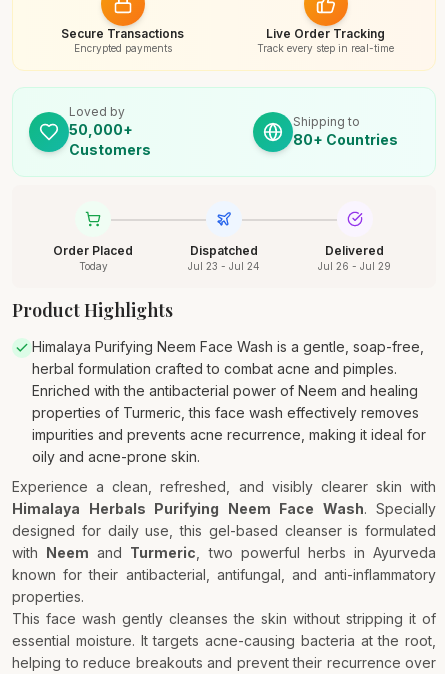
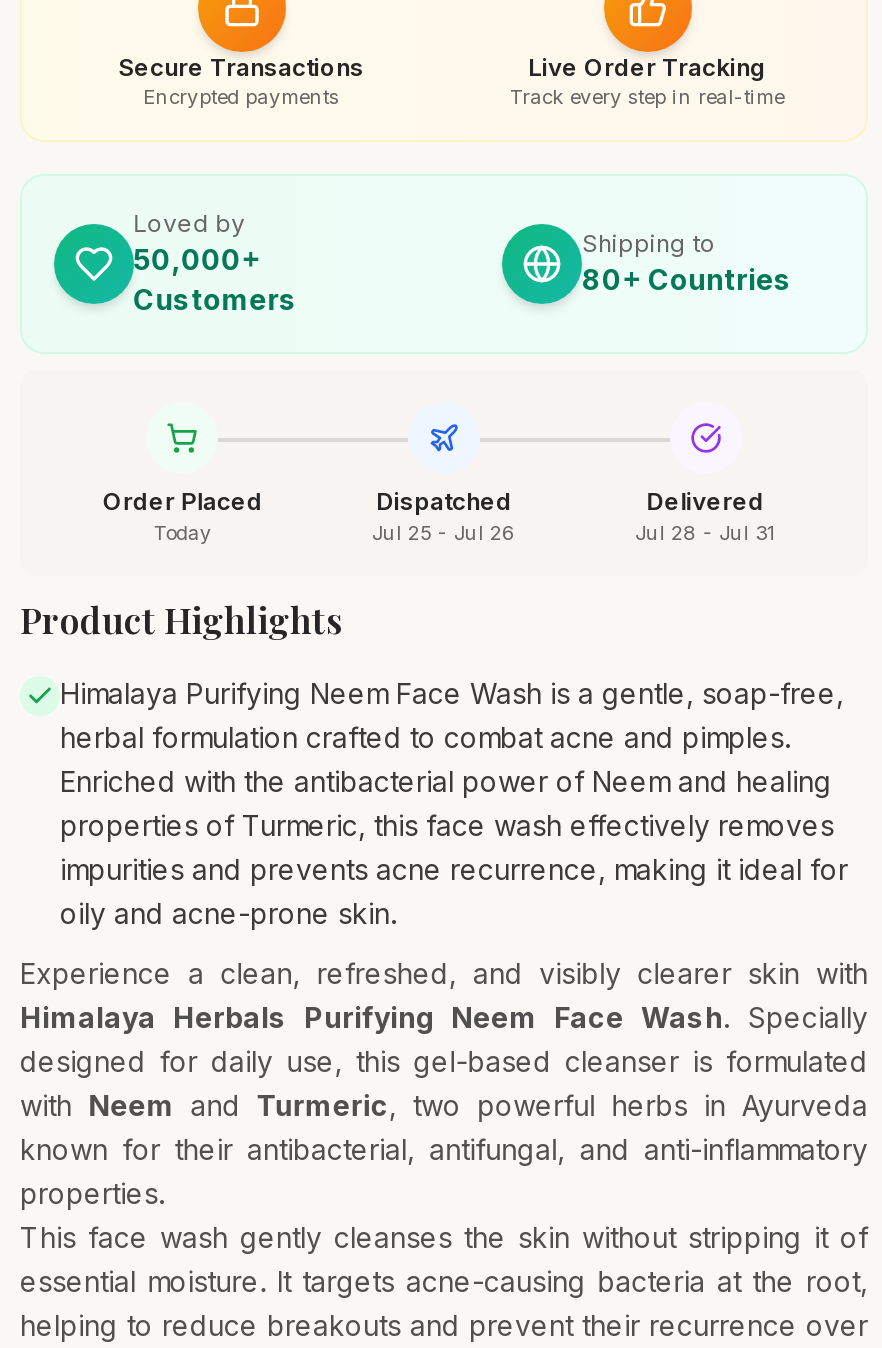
[188,260,260,272] Jul 23 - Jul 24 -> [372,520,516,544] Jul 25 - Jul 26
[318,260,391,272] Jul 26 - Jul 29 -> [635,520,775,544] Jul 28 - Jul 31

